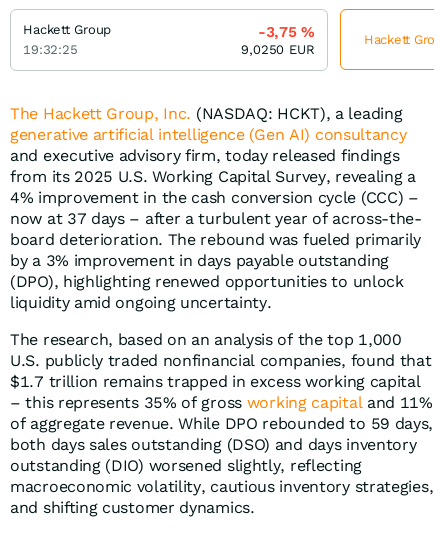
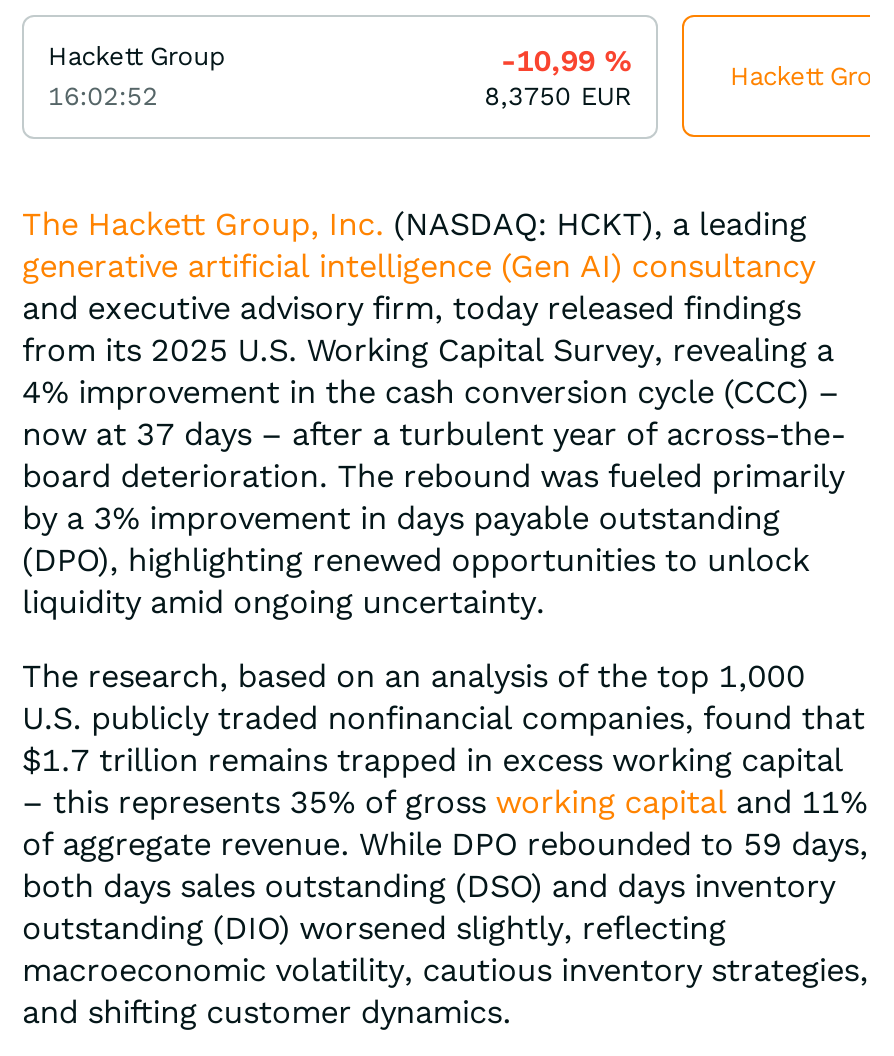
[258,23,315,41] -3,75% -> [501,43,632,79] -10,99%
[23,42,78,57] 19:32:25 -> [48,81,158,111] 16:02:52
[241,42,315,57] 9,0250 EUR -> [484,81,632,111] 8,3750 EUR

